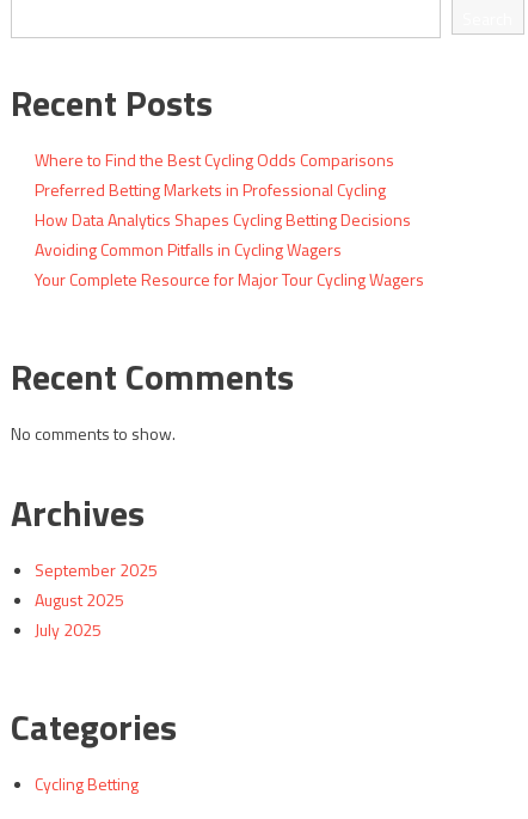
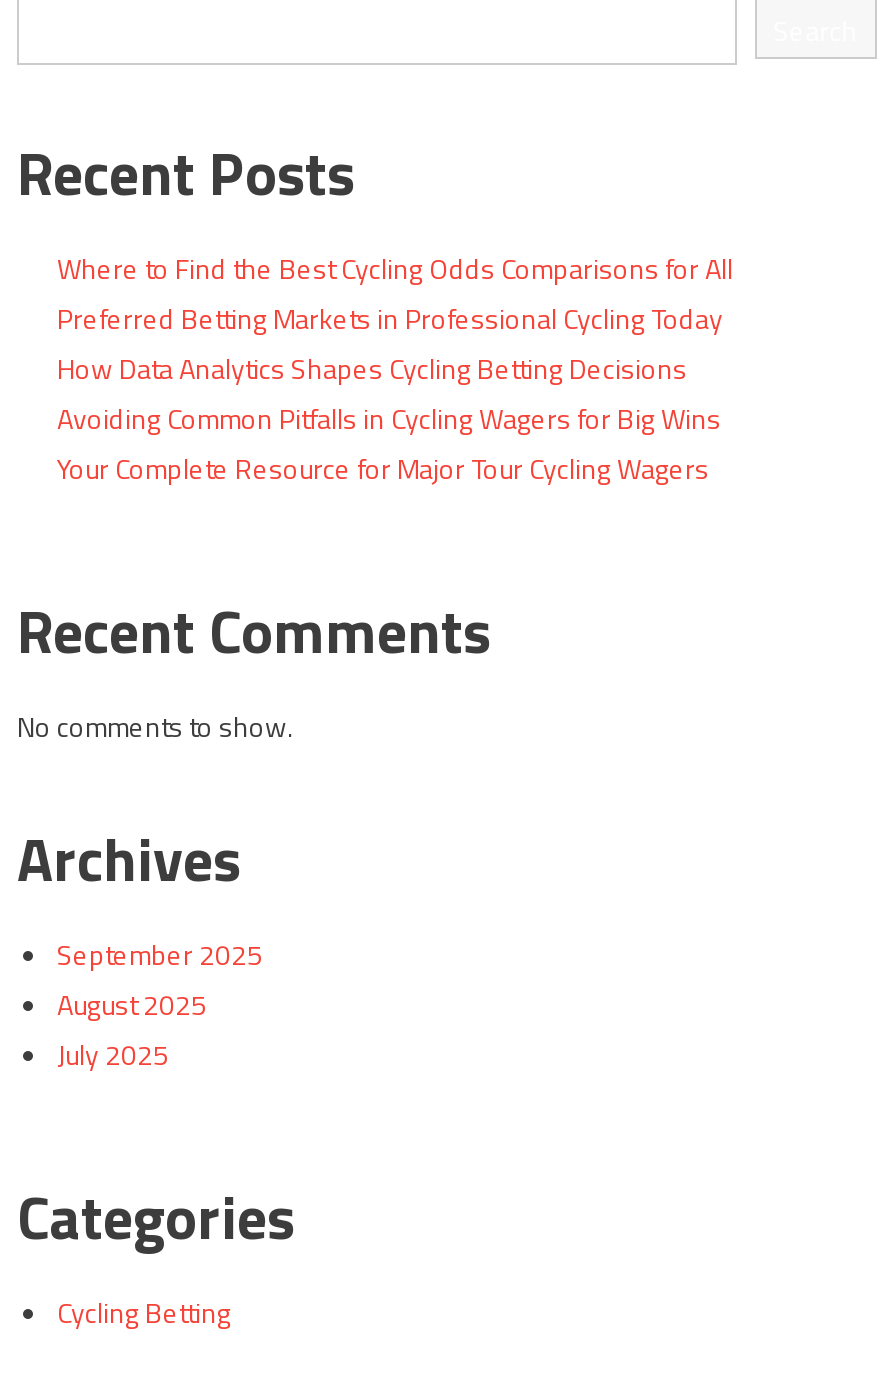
[35,147,394,202] Where to Find the Best Cycling Odds Comparisons | Preferred Betting Markets in Professional Cycling -> [57,247,733,339] Where to Find the Best Cycling Odds Comparisons for All | Preferred Betting Markets in Professional Cycling Today
[35,237,342,262] Avoiding Common Pitfalls in Cycling Wagers -> [57,397,721,439] Avoiding Common Pitfalls in Cycling Wagers for Big Wins

